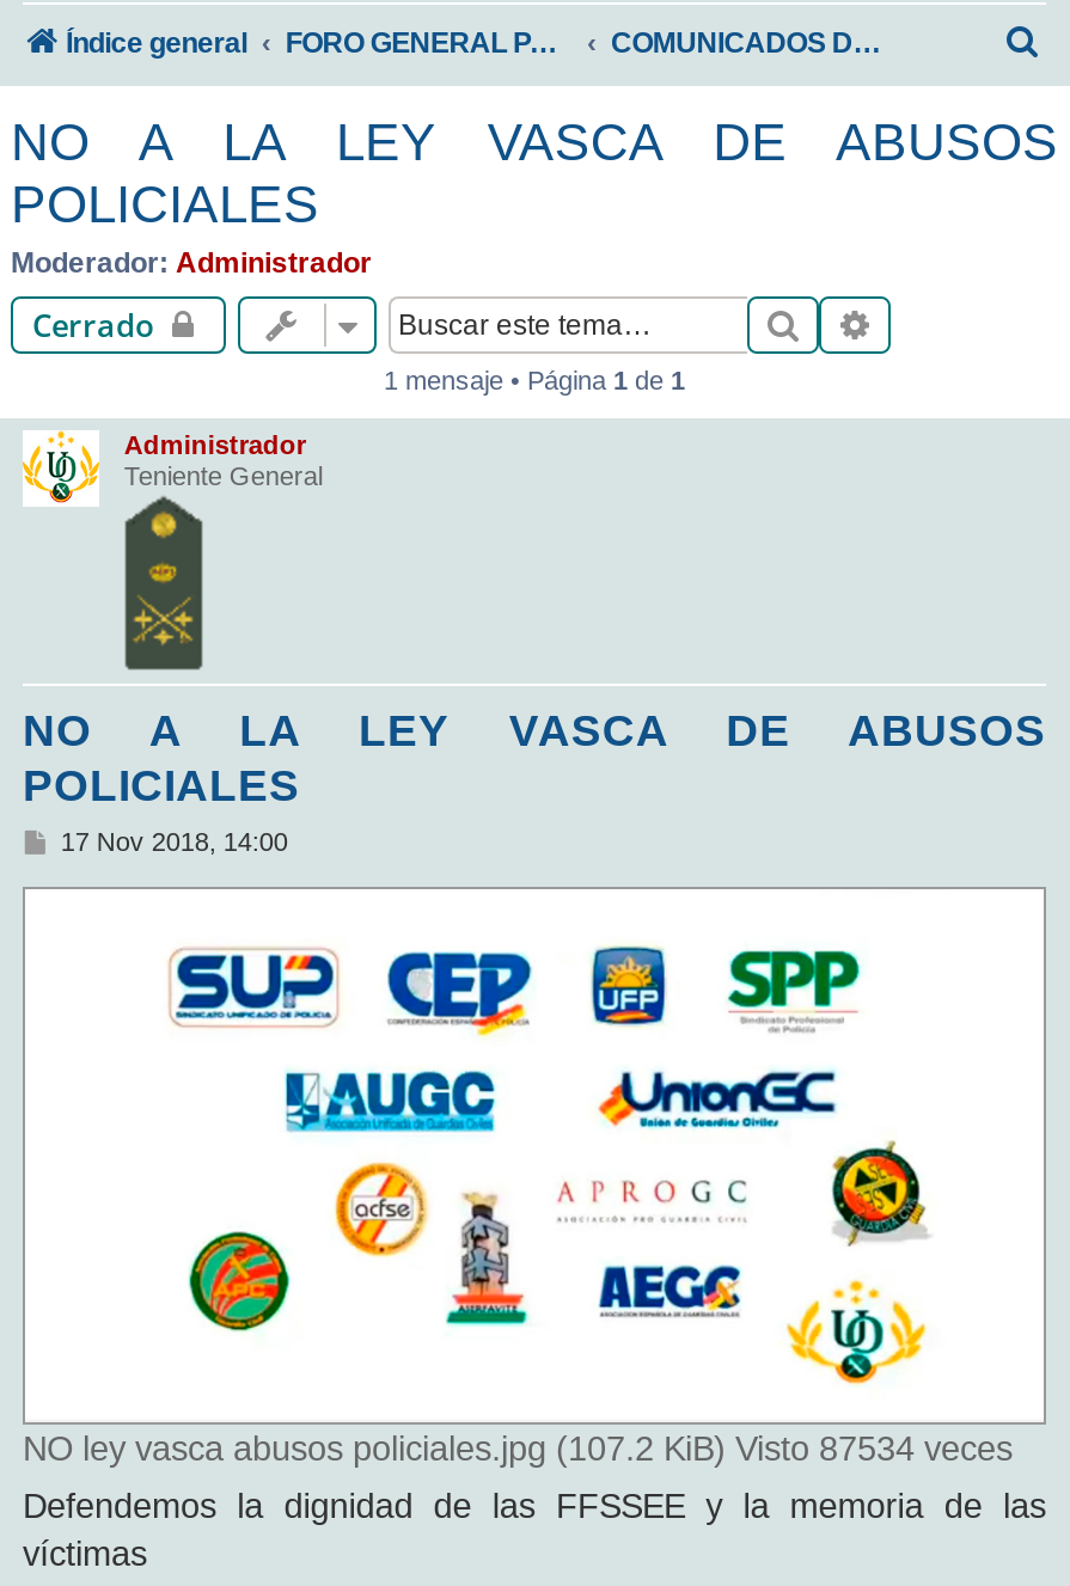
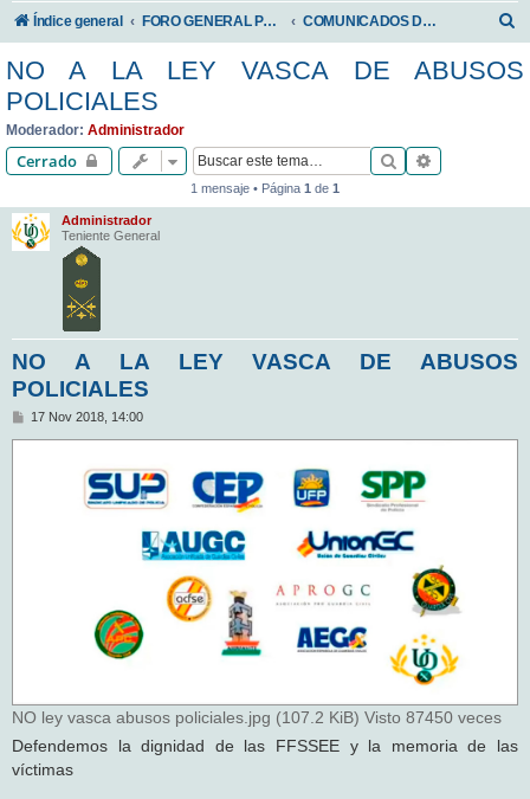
[23,1430,1013,1468] NO ley vasca abusos policiales.jpg (107.2 KiB) Visto 87534 veces -> [12,708,502,727] NO ley vasca abusos policiales.jpg (107.2 KiB) Visto 87450 veces

